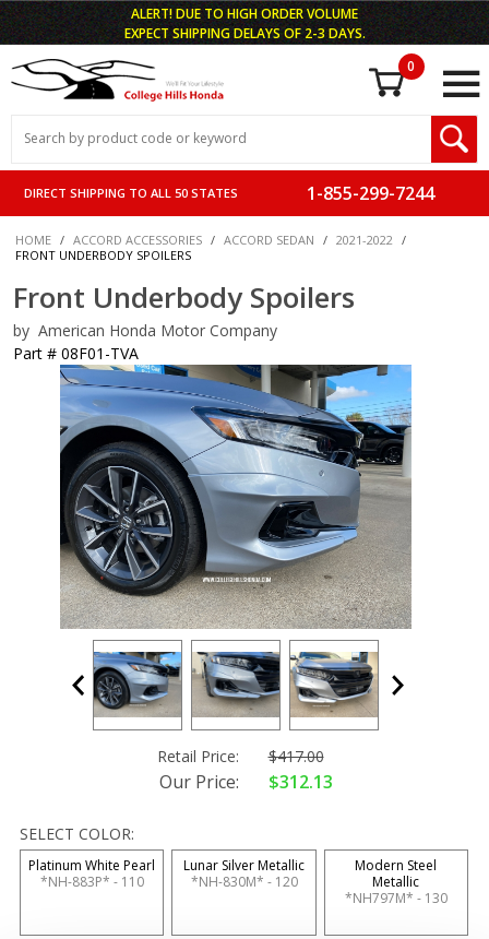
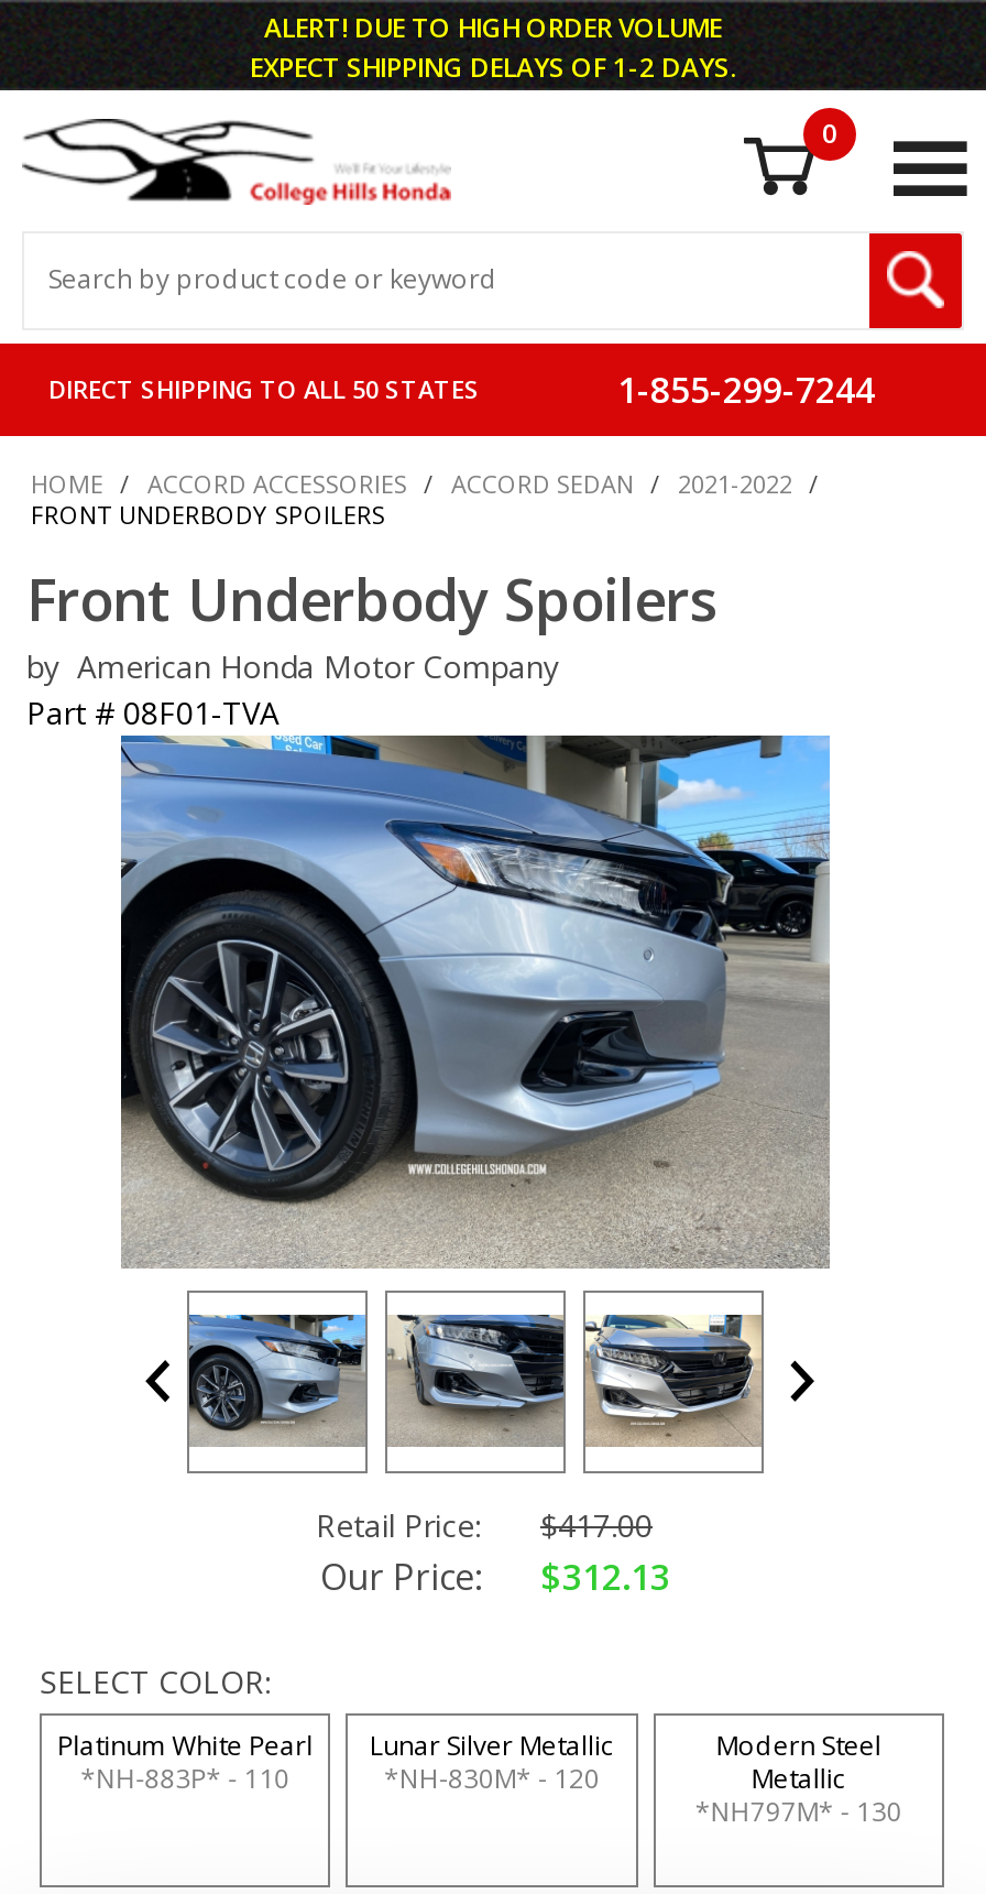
[124,23,365,42] EXPECT SHIPPING DELAYS OF 2-3 DAYS. -> [250,47,736,85] EXPECT SHIPPING DELAYS OF 1-2 DAYS.

